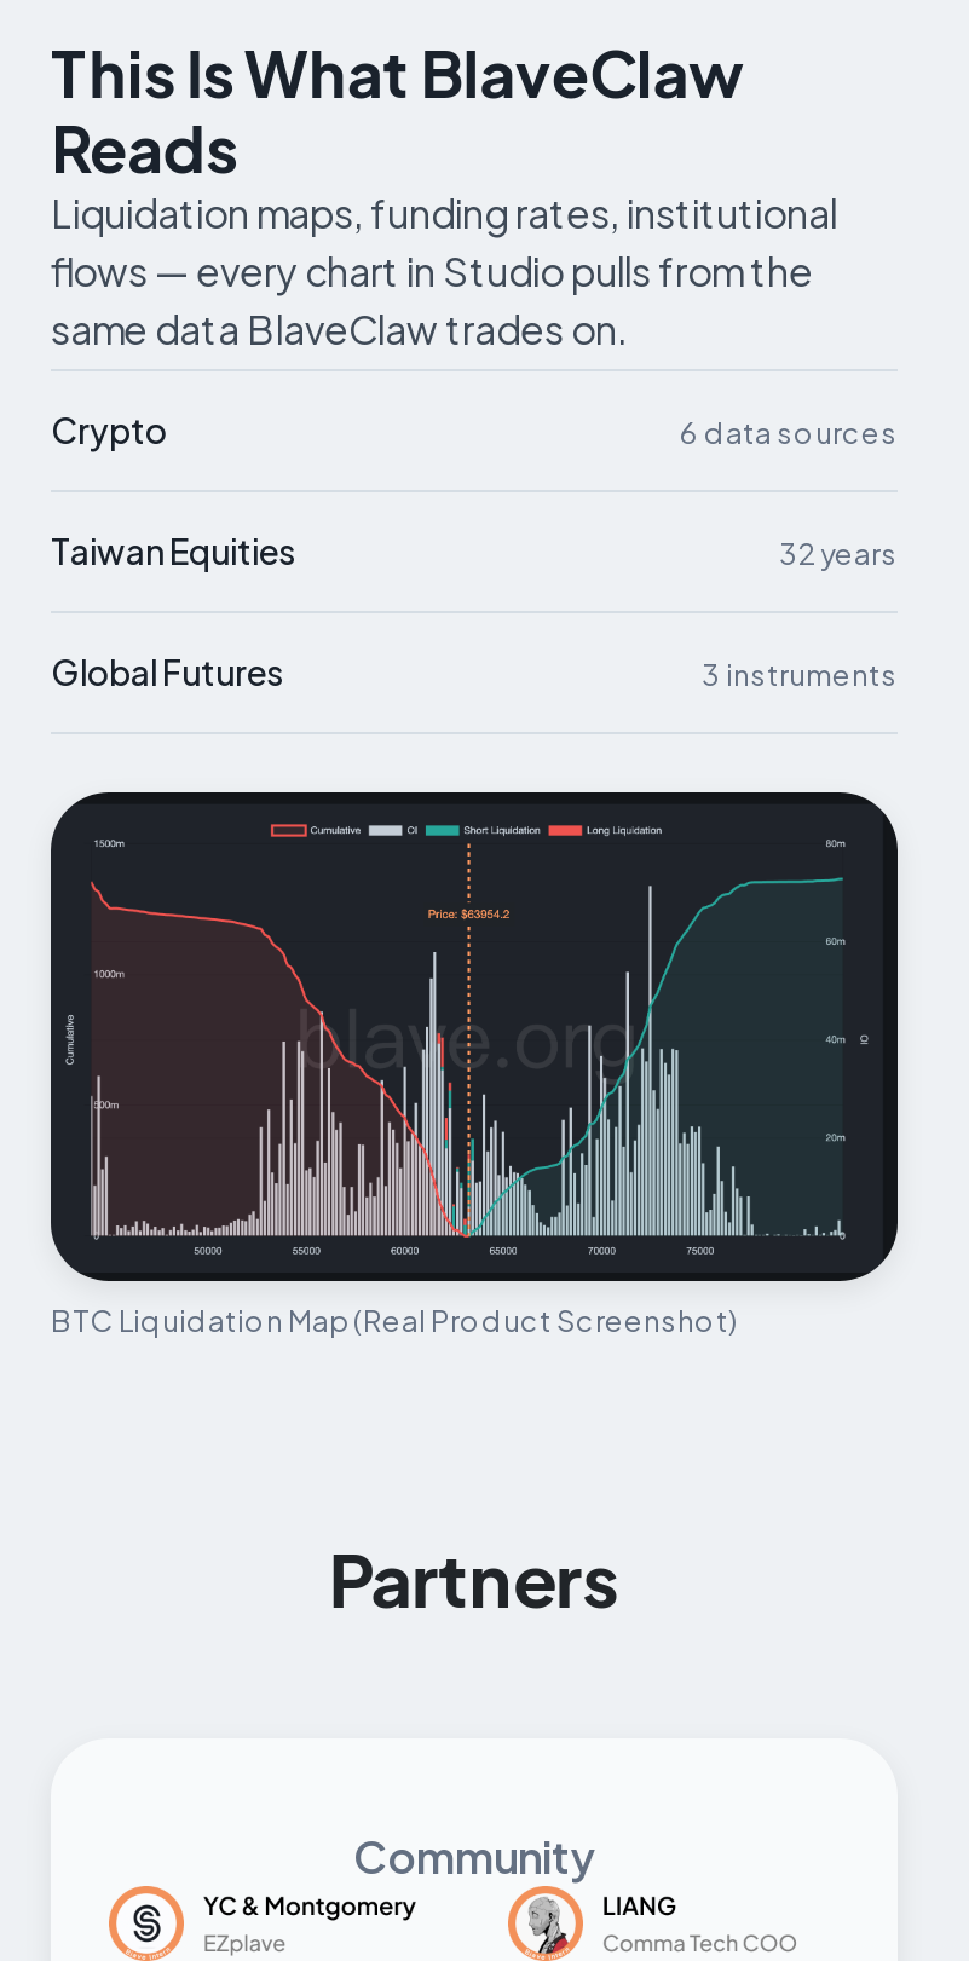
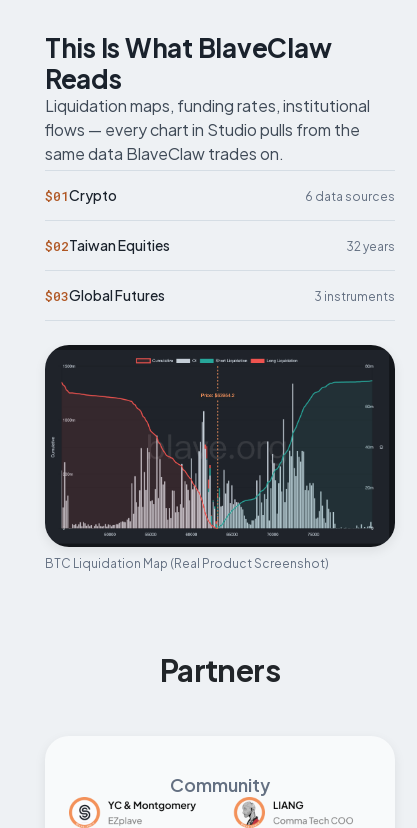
[51,406,167,450] Crypto -> [45,185,117,204] $01 Crypto
[51,527,295,571] Taiwan Equities -> [45,235,170,254] $02Taiwan Equities
[51,648,283,692] Global Futures -> [45,285,165,304] $03Global Futures

